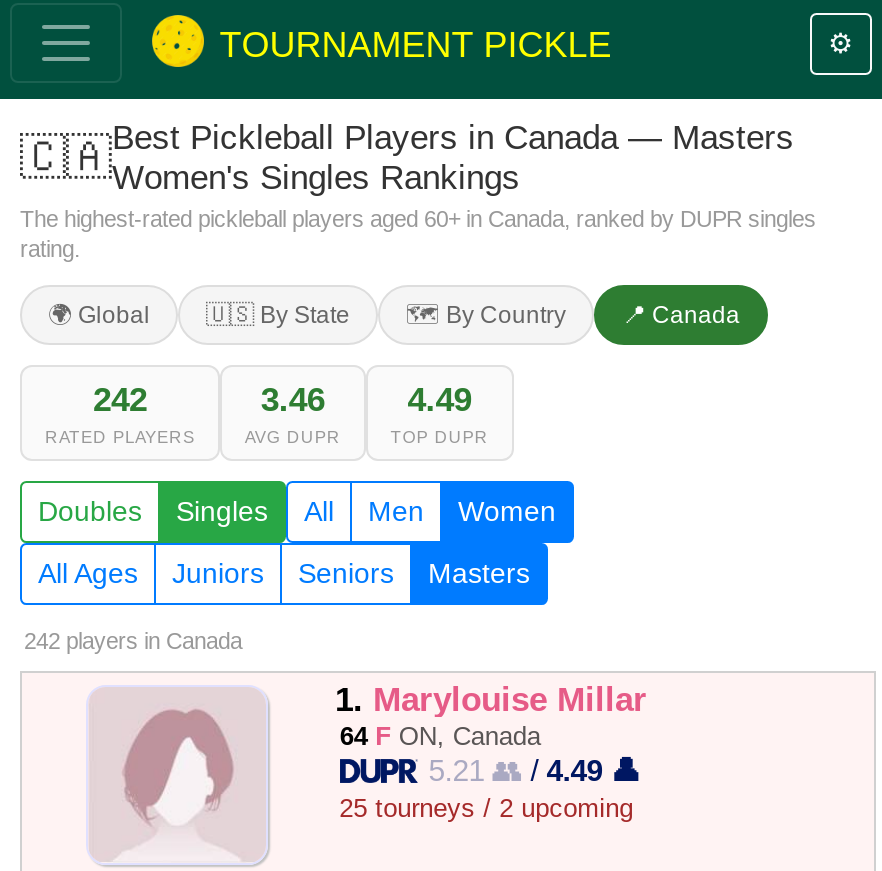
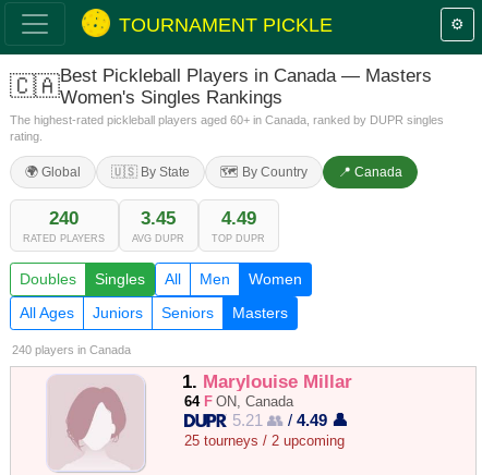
[93,380,147,420] 242 -> [50,207,79,229] 240
[261,380,325,420] 3.46 -> [141,207,176,229] 3.45
[24,629,242,653] 242 players in Canada -> [12,343,131,356] 240 players in Canada

